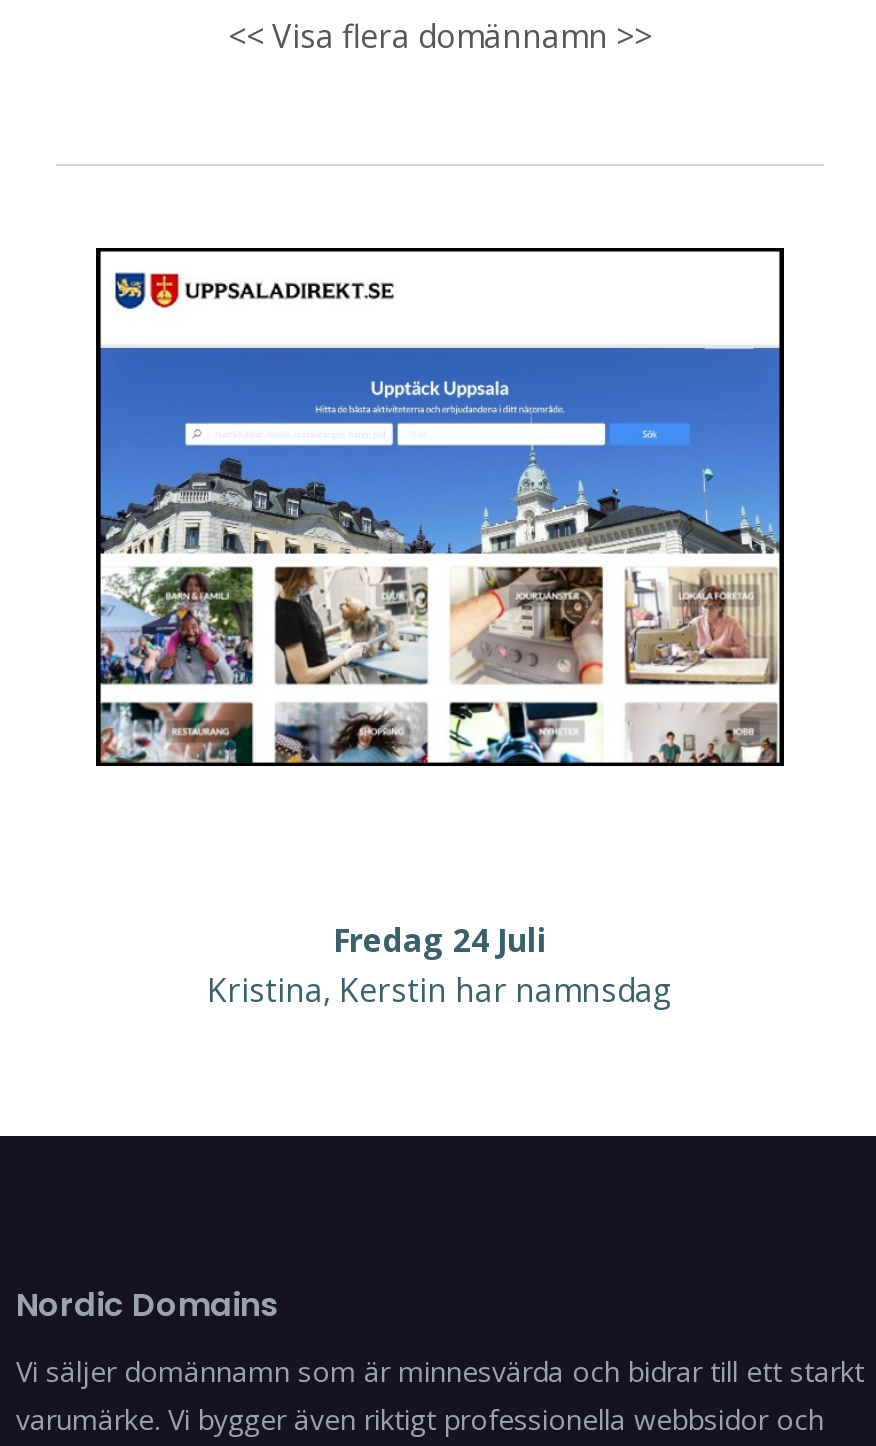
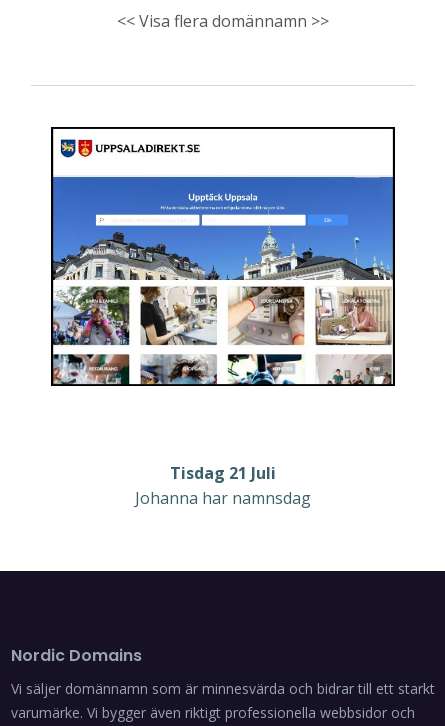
[207,918,673,1012] Fredag 24 Juli | Kristina, Kerstin har namnsdag -> [135,462,311,509] Tisdag 21 Juli | Johanna har namnsdag

